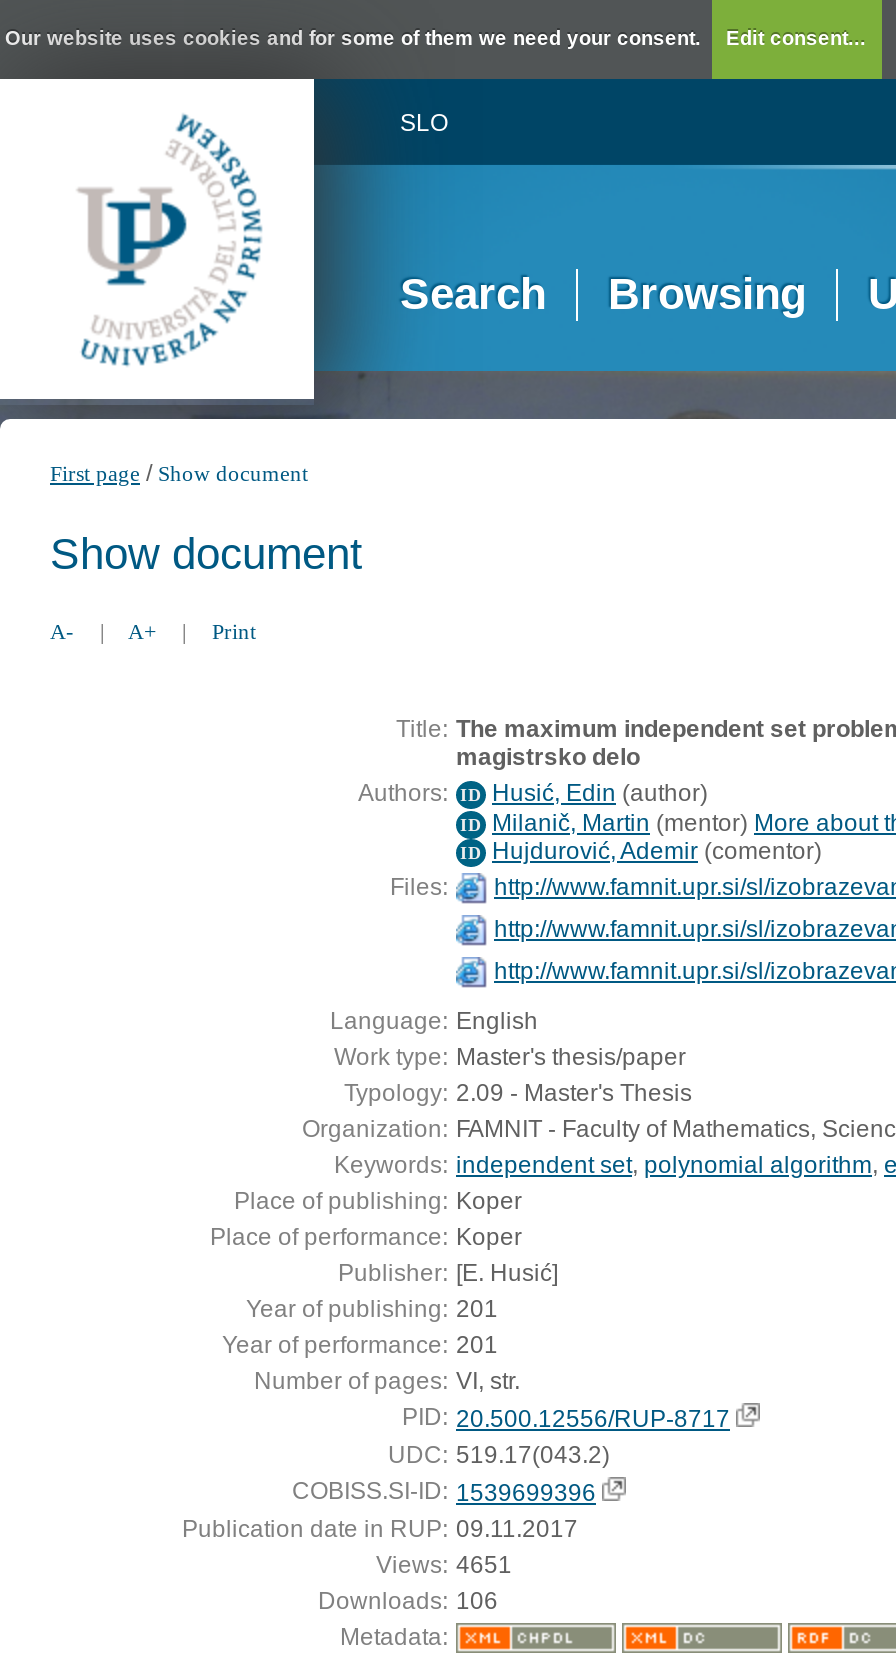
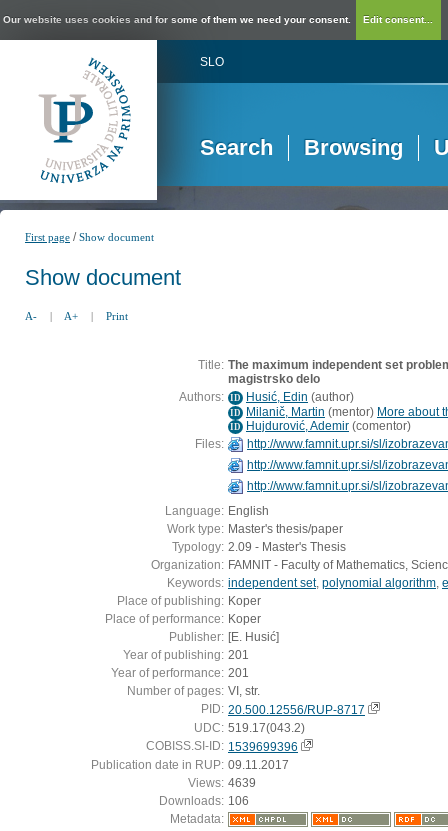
[376,1550,512,1578] Views: 4651 -> [188,775,256,789] Views: 4639

